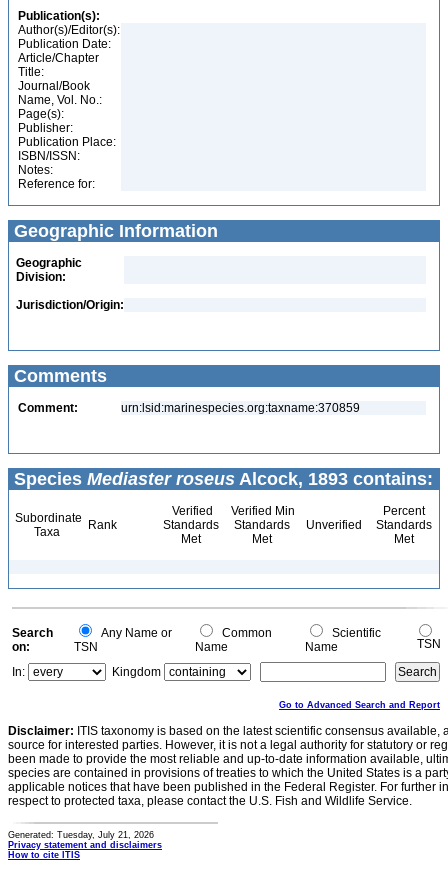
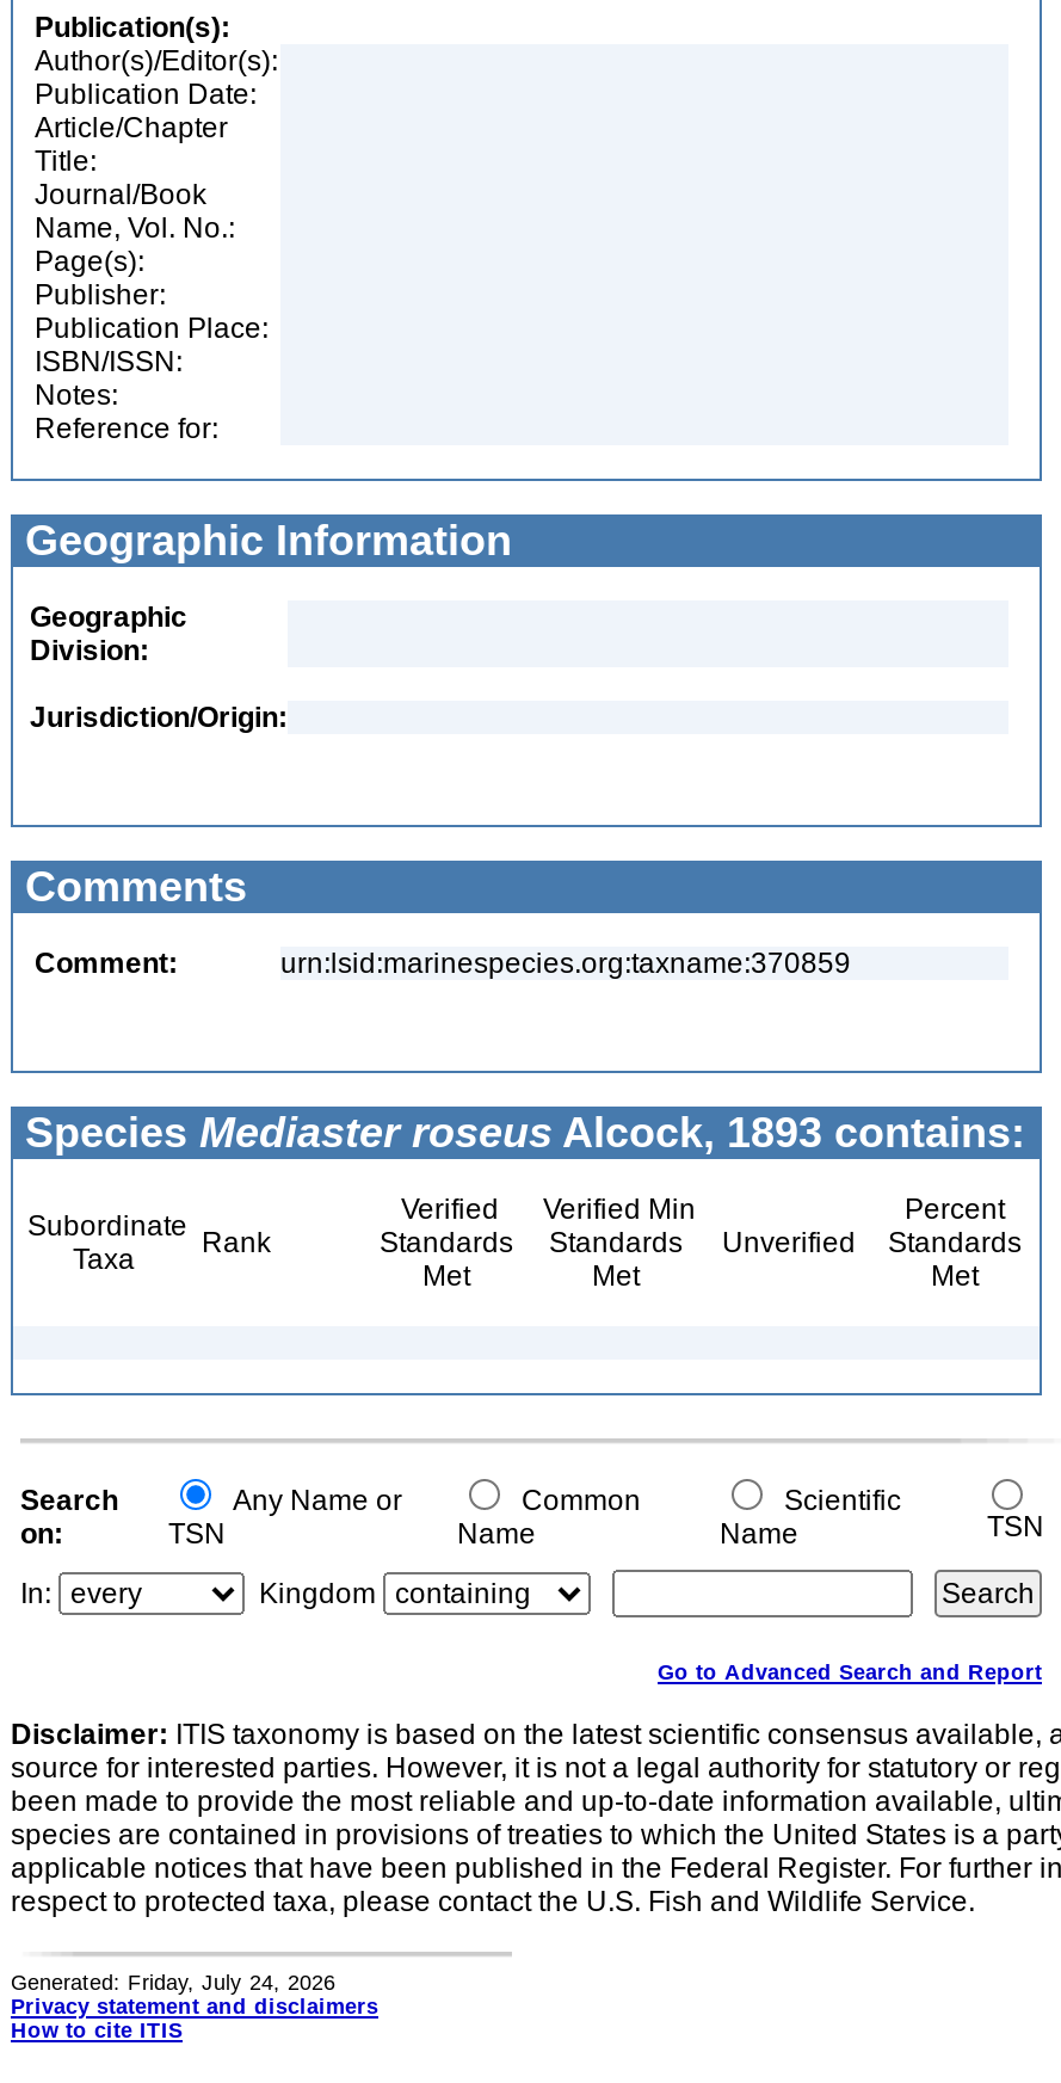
[8,830,154,840] Generated: Tuesday, July 21, 2026 -> [11,1971,335,1995] Generated: Friday, July 24, 2026

